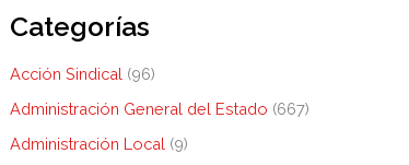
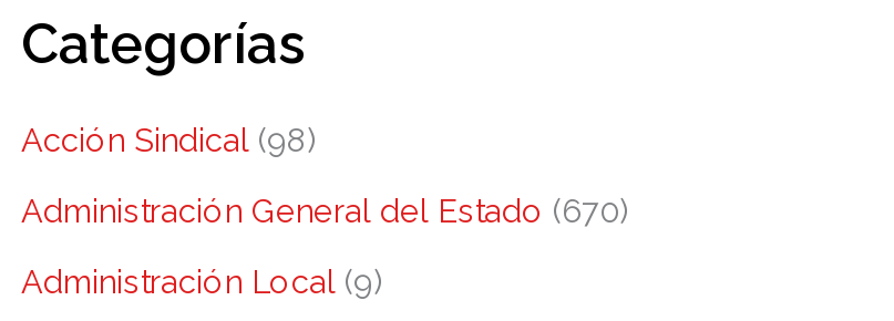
[10,64,155,83] Acción Sindical (96) -> [21,121,316,158] Acción Sindical (98)
[10,99,309,118] Administración General del Estado (667) -> [21,191,628,229] Administración General del Estado (670)

